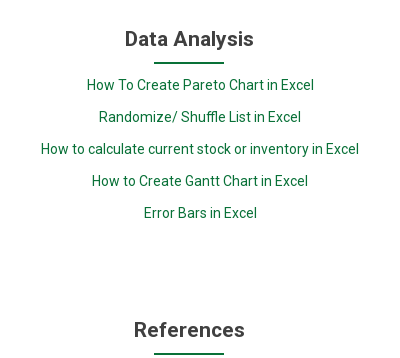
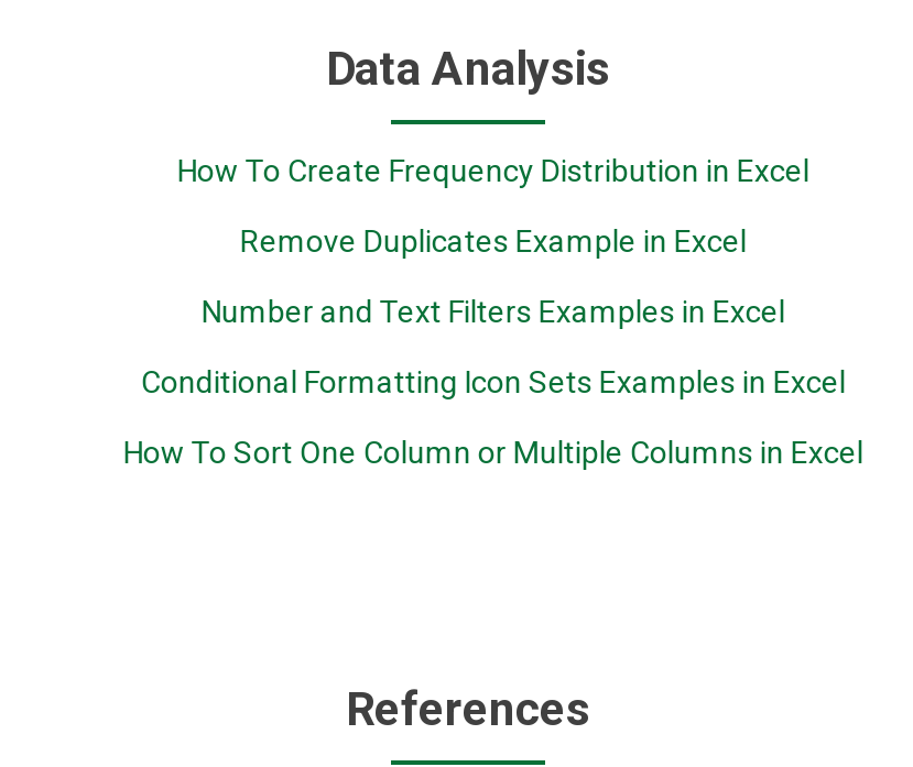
[87,77,314,93] How To Create Pareto Chart in Excel -> [177,153,809,188] How To Create Frequency Distribution in Excel
[99,109,301,125] Randomize/ Shuffle List in Excel -> [240,223,746,259] Remove Duplicates Example in Excel
[41,141,359,157] How to calculate current stock or inventory in Excel -> [201,294,785,329] Number and Text Filters Examples in Excel
[92,173,308,189] How to Create Gantt Chart in Excel -> [141,364,845,399] Conditional Formatting Icon Sets Examples in Excel
[144,205,257,221] Error Bars in Excel -> [123,435,863,470] How To Sort One Column or Multiple Columns in Excel

